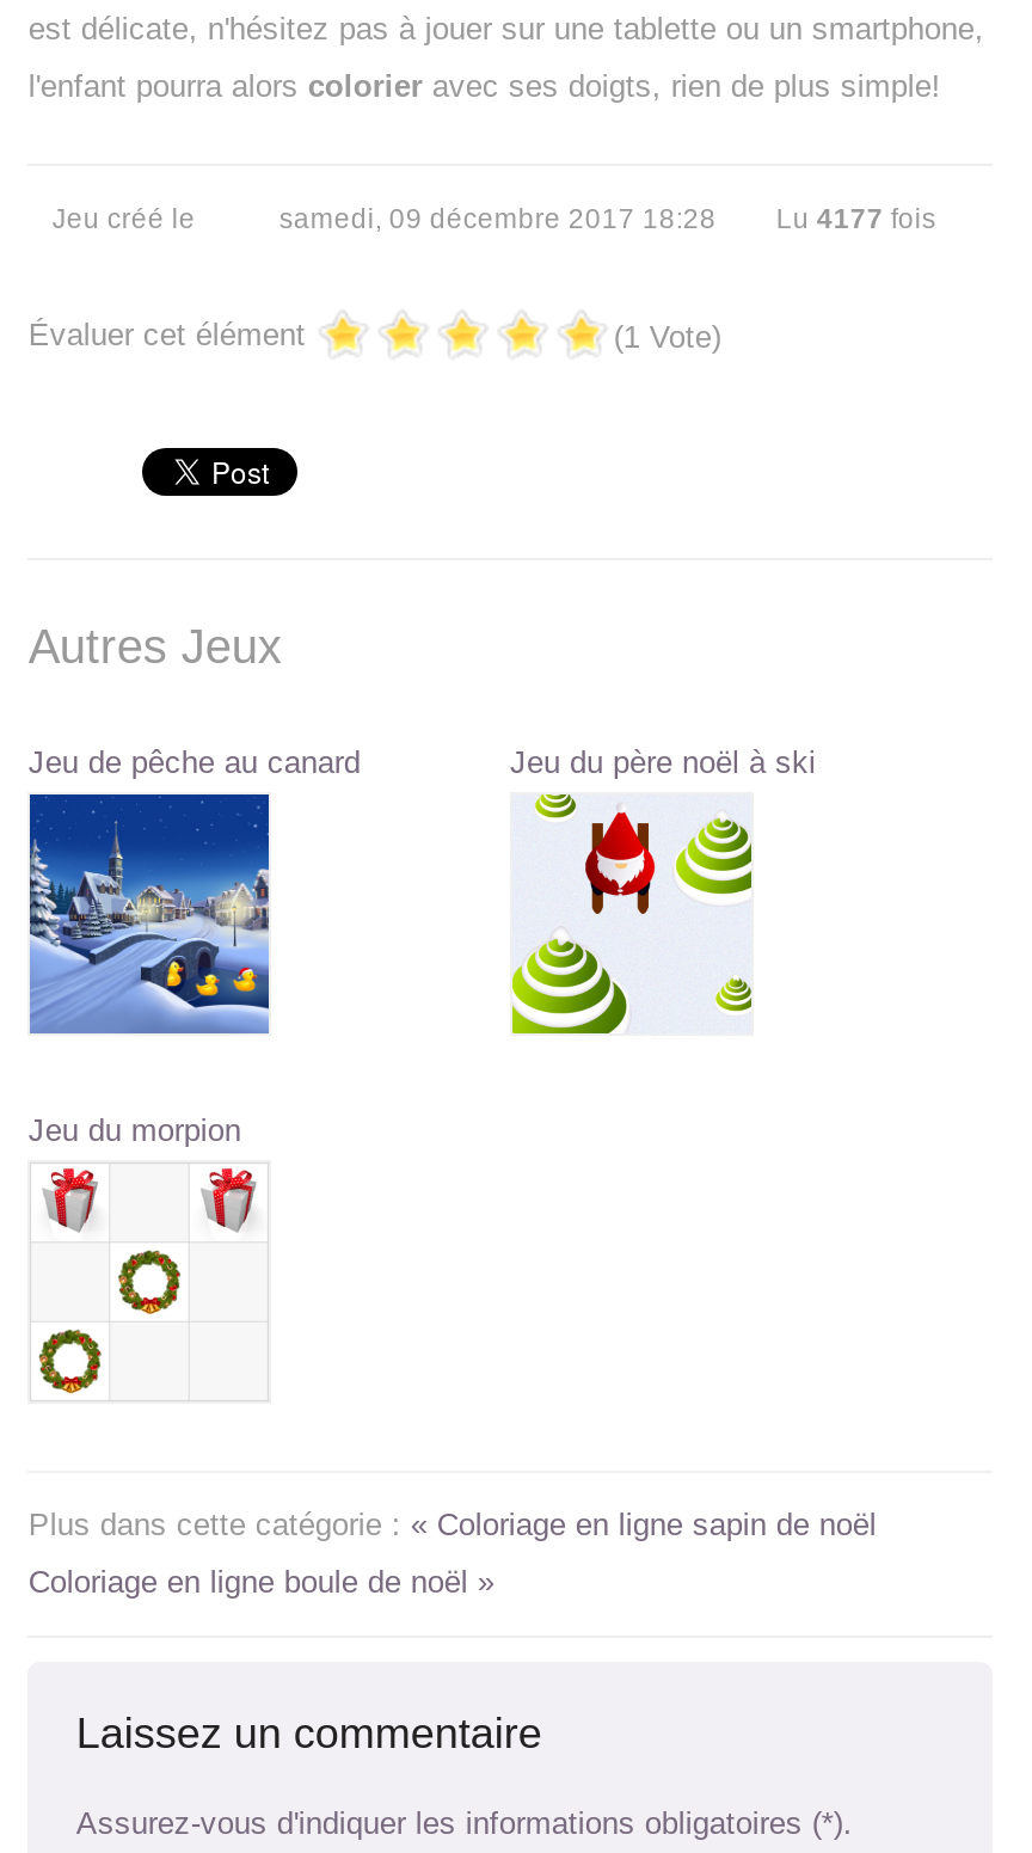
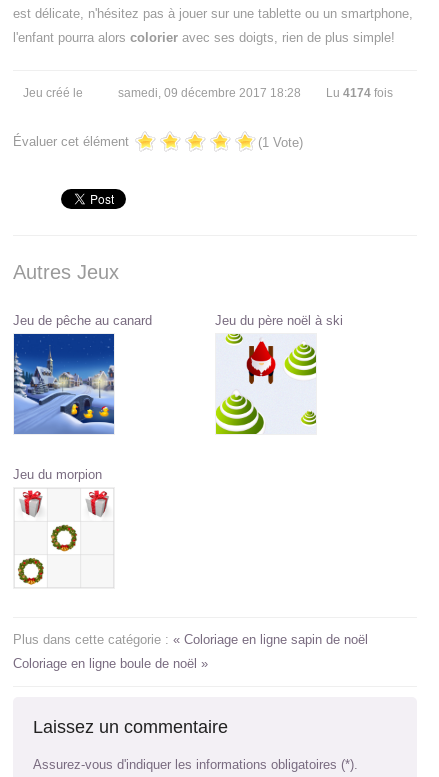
[279,201,936,232] samedi, 09 décembre 2017 18:28 Lu 4177 fois -> [118,86,393,99] samedi, 09 décembre 2017 18:28 Lu 4174 fois

